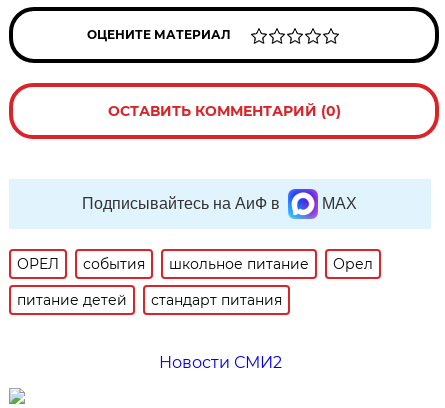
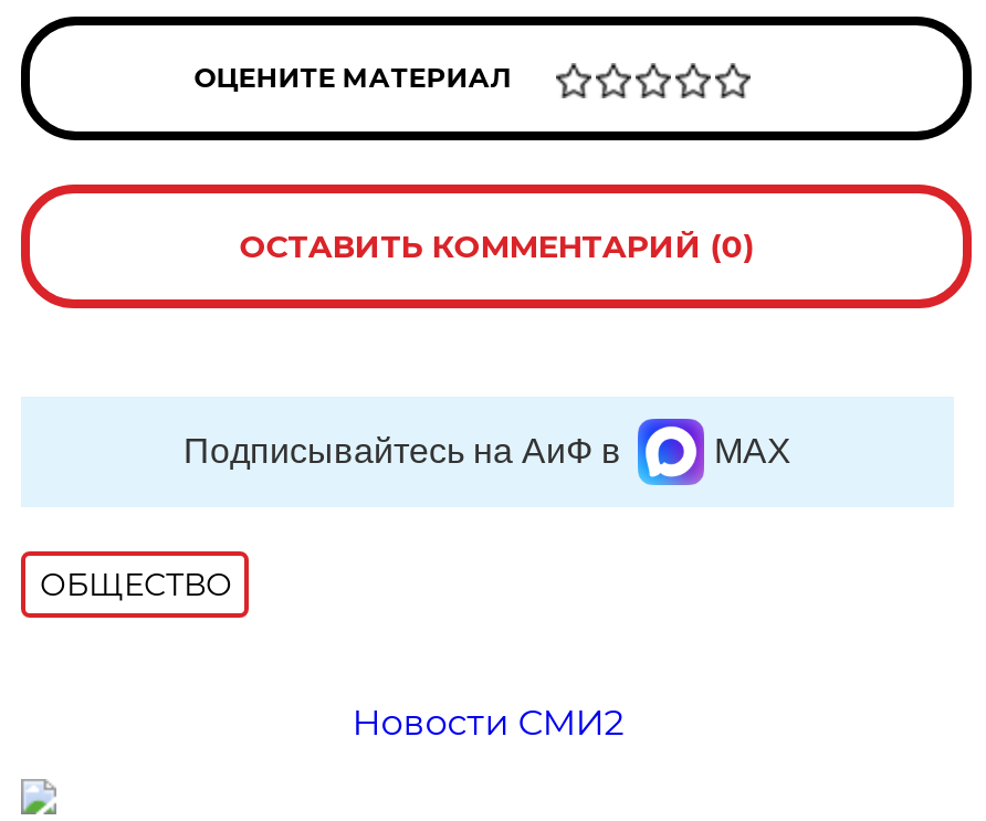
[17,255,373,309] ОРЕЛ | события | школьное питание | Орел | питание детей | стандарт питания -> [40,564,232,604] ОБЩЕСТВО

